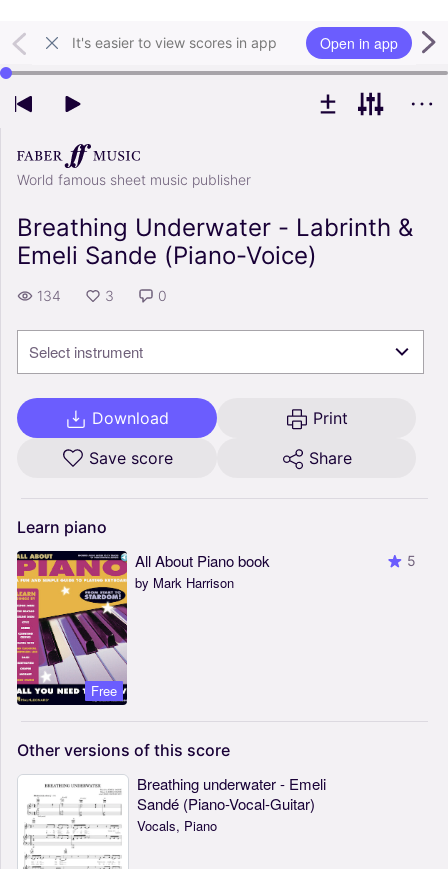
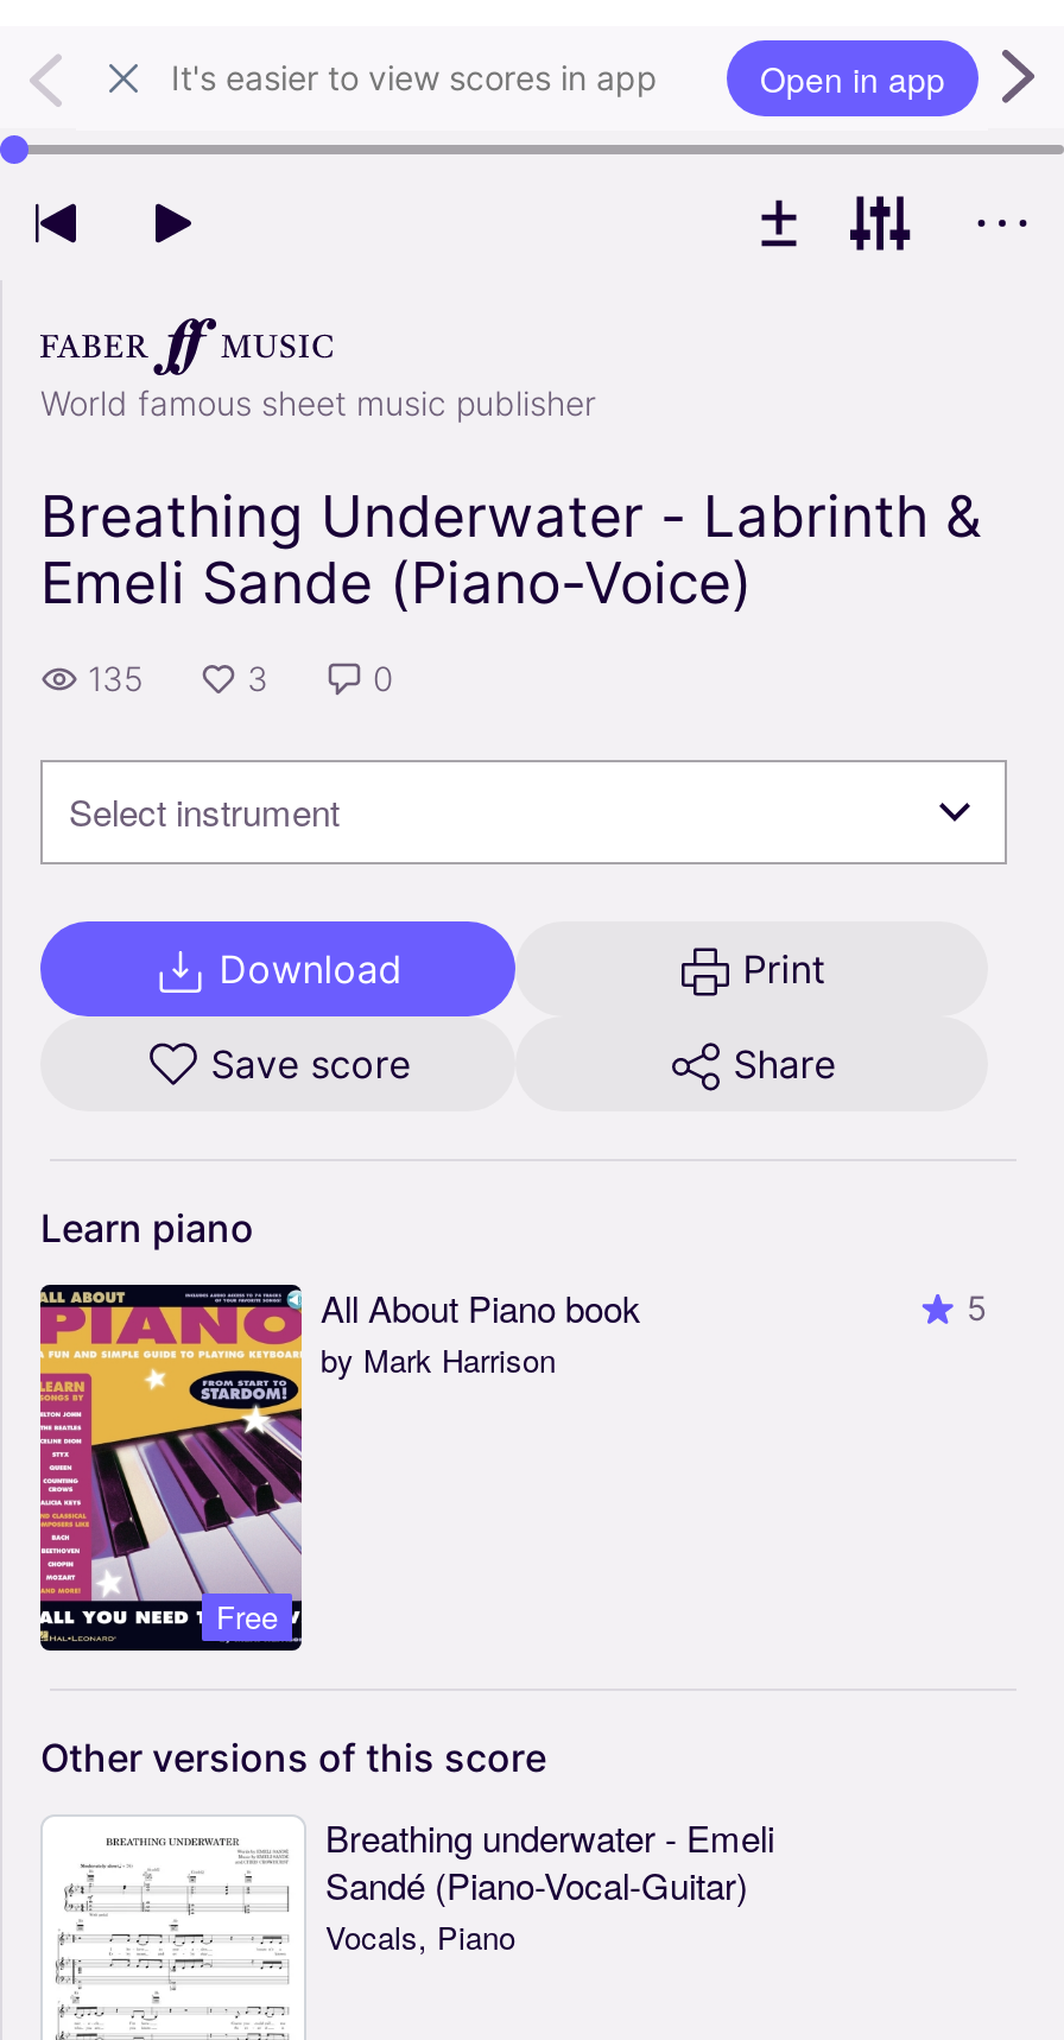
[37,286,61,303] 134 -> [88,657,142,697] 135

